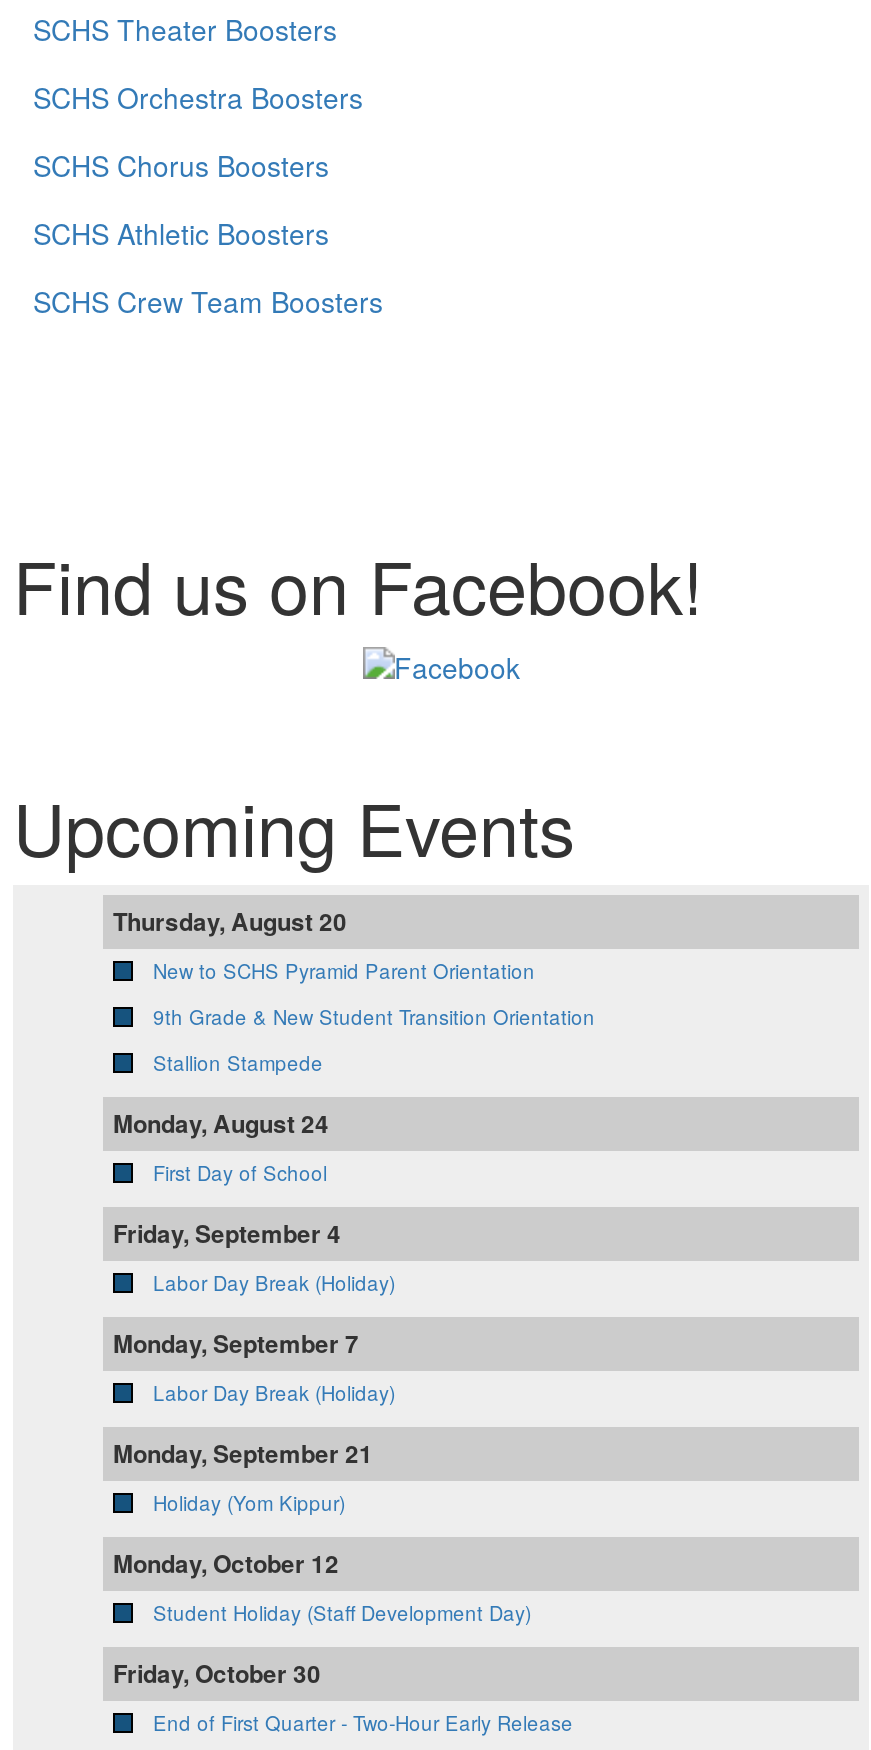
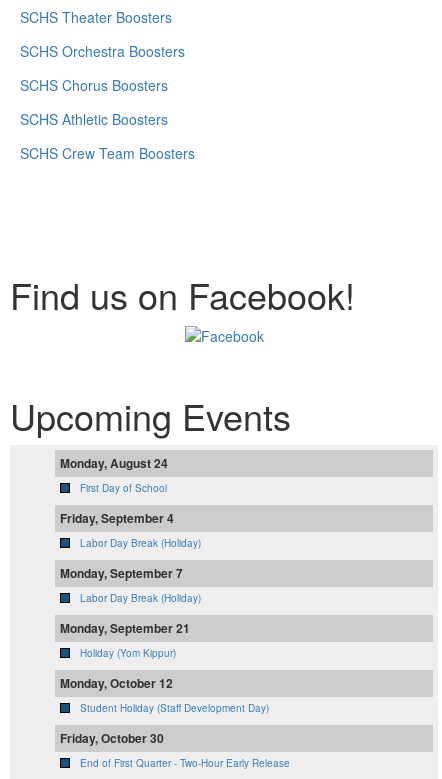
[113,904,595,1078] Thursday, August 20 | New to SCHS Pyramid Parent Orientation | 9th Grade & New Student Transition Orientation | Stallion Stampede -> none

